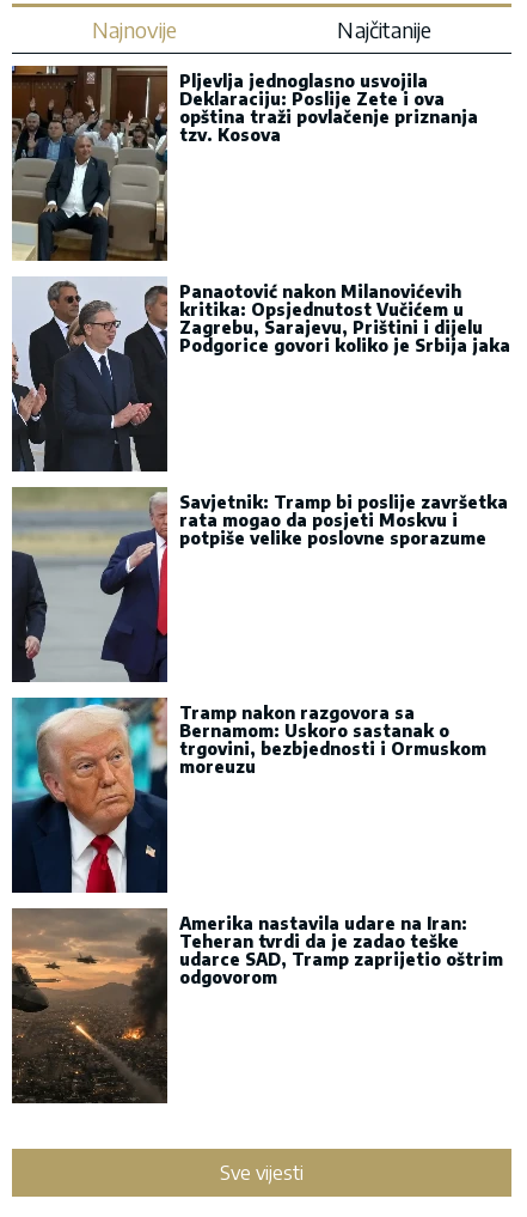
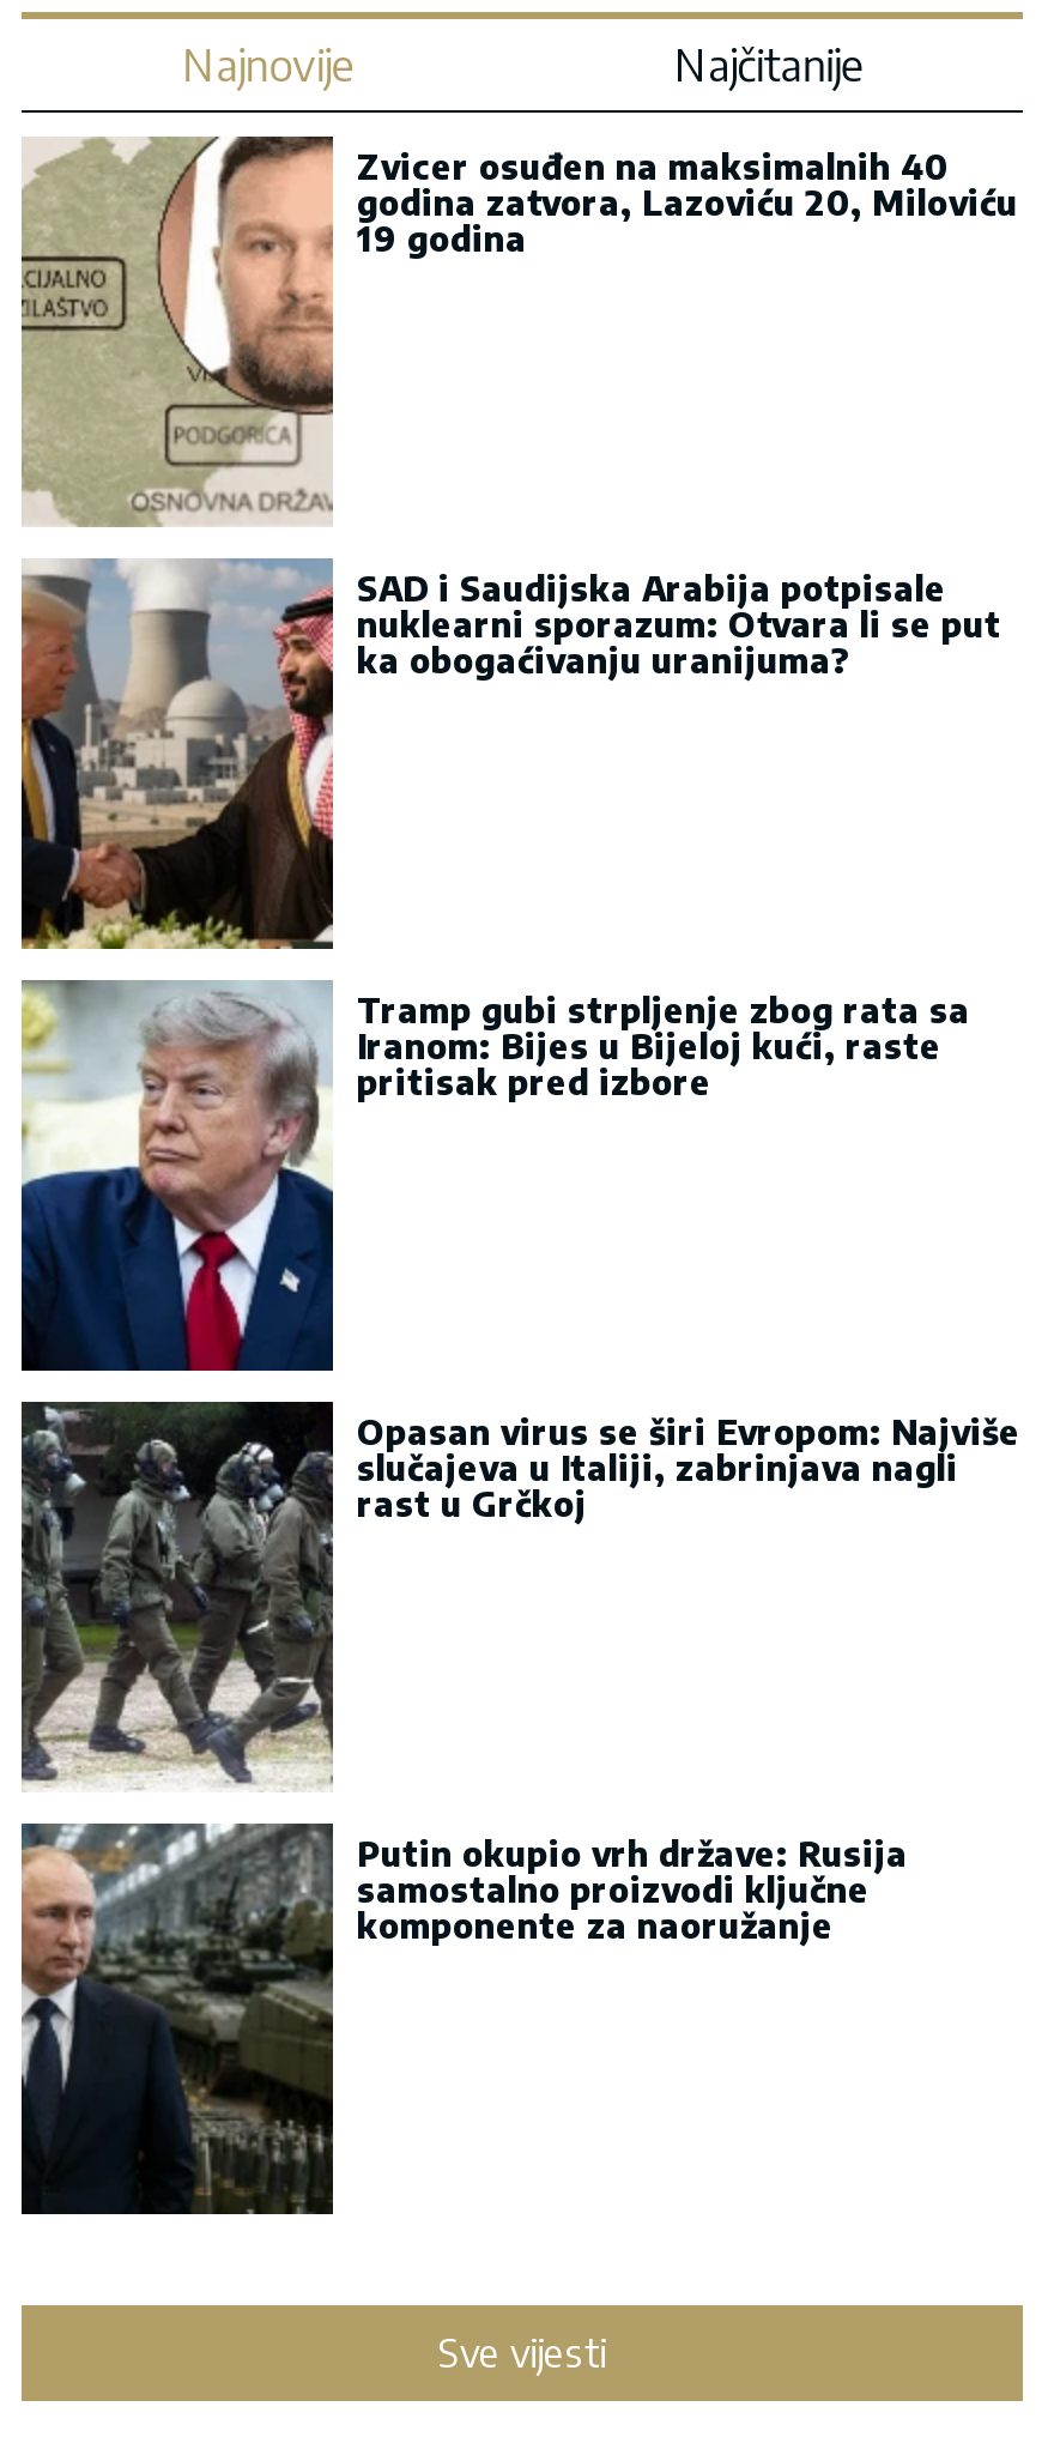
[11,65,478,262] [image] | Pljevlja jednoglasno usvojila | Deklaraciju: Poslije Zete i ova | opština traži povlačenje priznanja | tzv. Kosova -> [22,137,1018,527] [image] | Zvicer osuđen na maksimalnih 40 | godina zatvora, Lazoviću 20, Miloviću | 19 godina
[11,278,510,473] [image] | Panaotović nakon Milanovićevih | kritika: Opsjednutost Vučićem u | Zagrebu, Sarajevu, Prištini i dijelu | Podgorice govori koliko je Srbija jaka -> [19,558,1001,951] [image] | SAD i Saudijska Arabija potpisale | nuklearni sporazum: Otvara li se put | ka obogaćivanju uranijuma?
[11,487,508,682] [image] | Savjetnik: Tramp bi poslije završetka | rata mogao da posjeti Moskvu i | potpiše velike poslovne sporazume -> [19,980,970,1373] [image] | Tramp gubi strpljenje zbog rata sa | Iranom: Bijes u Bijeloj kući, raste | pritisak pred izbore
[11,696,486,894] [image] | Tramp nakon razgovora sa | Bernamom: Uskoro sastanak o | trgovini, bezbjednosti i Ormuskom | moreuzu -> [19,1399,1020,1792] [image] | Opasan virus se širi Evropom: Najviše | slučajeva u Italiji, zabrinjava nagli | rast u Grčkoj
[11,907,503,1103] [image] | Amerika nastavila udare na Iran: | Teheran tvrdi da je zadao teške | udarce SAD, Tramp zaprijetio oštrim | odgovorom -> [22,1824,908,2214] [image] | Putin okupio vrh države: Rusija | samostalno proizvodi ključne | komponente za naoružanje

